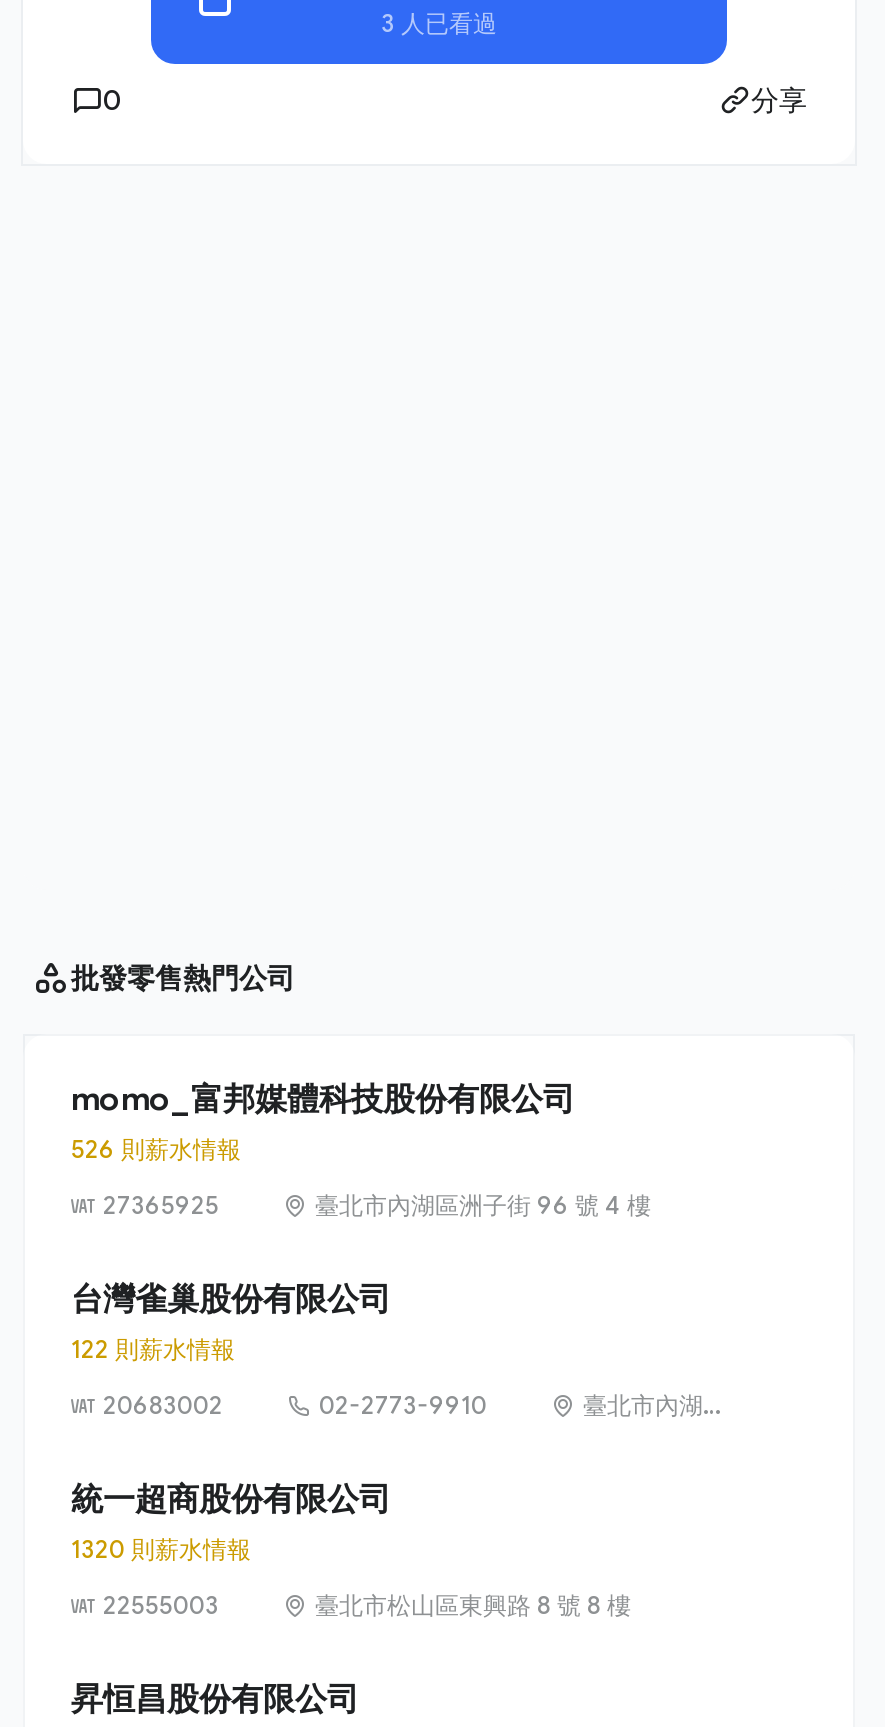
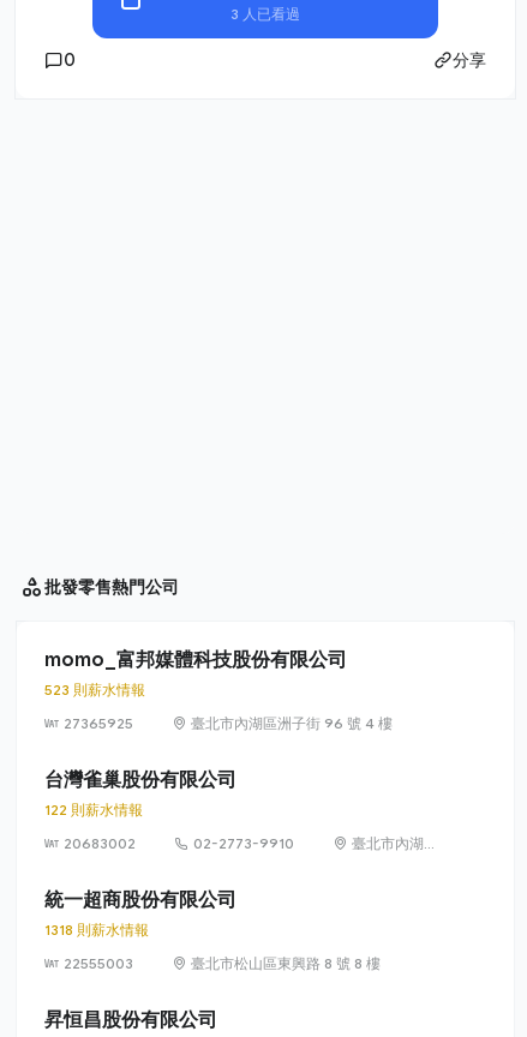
[71,1134,241,1164] 526 則薪水情報 -> [44,681,145,699] 523 則薪水情報
[71,1534,251,1564] 1320 則薪水情報 -> [44,921,149,939] 1318 則薪水情報

